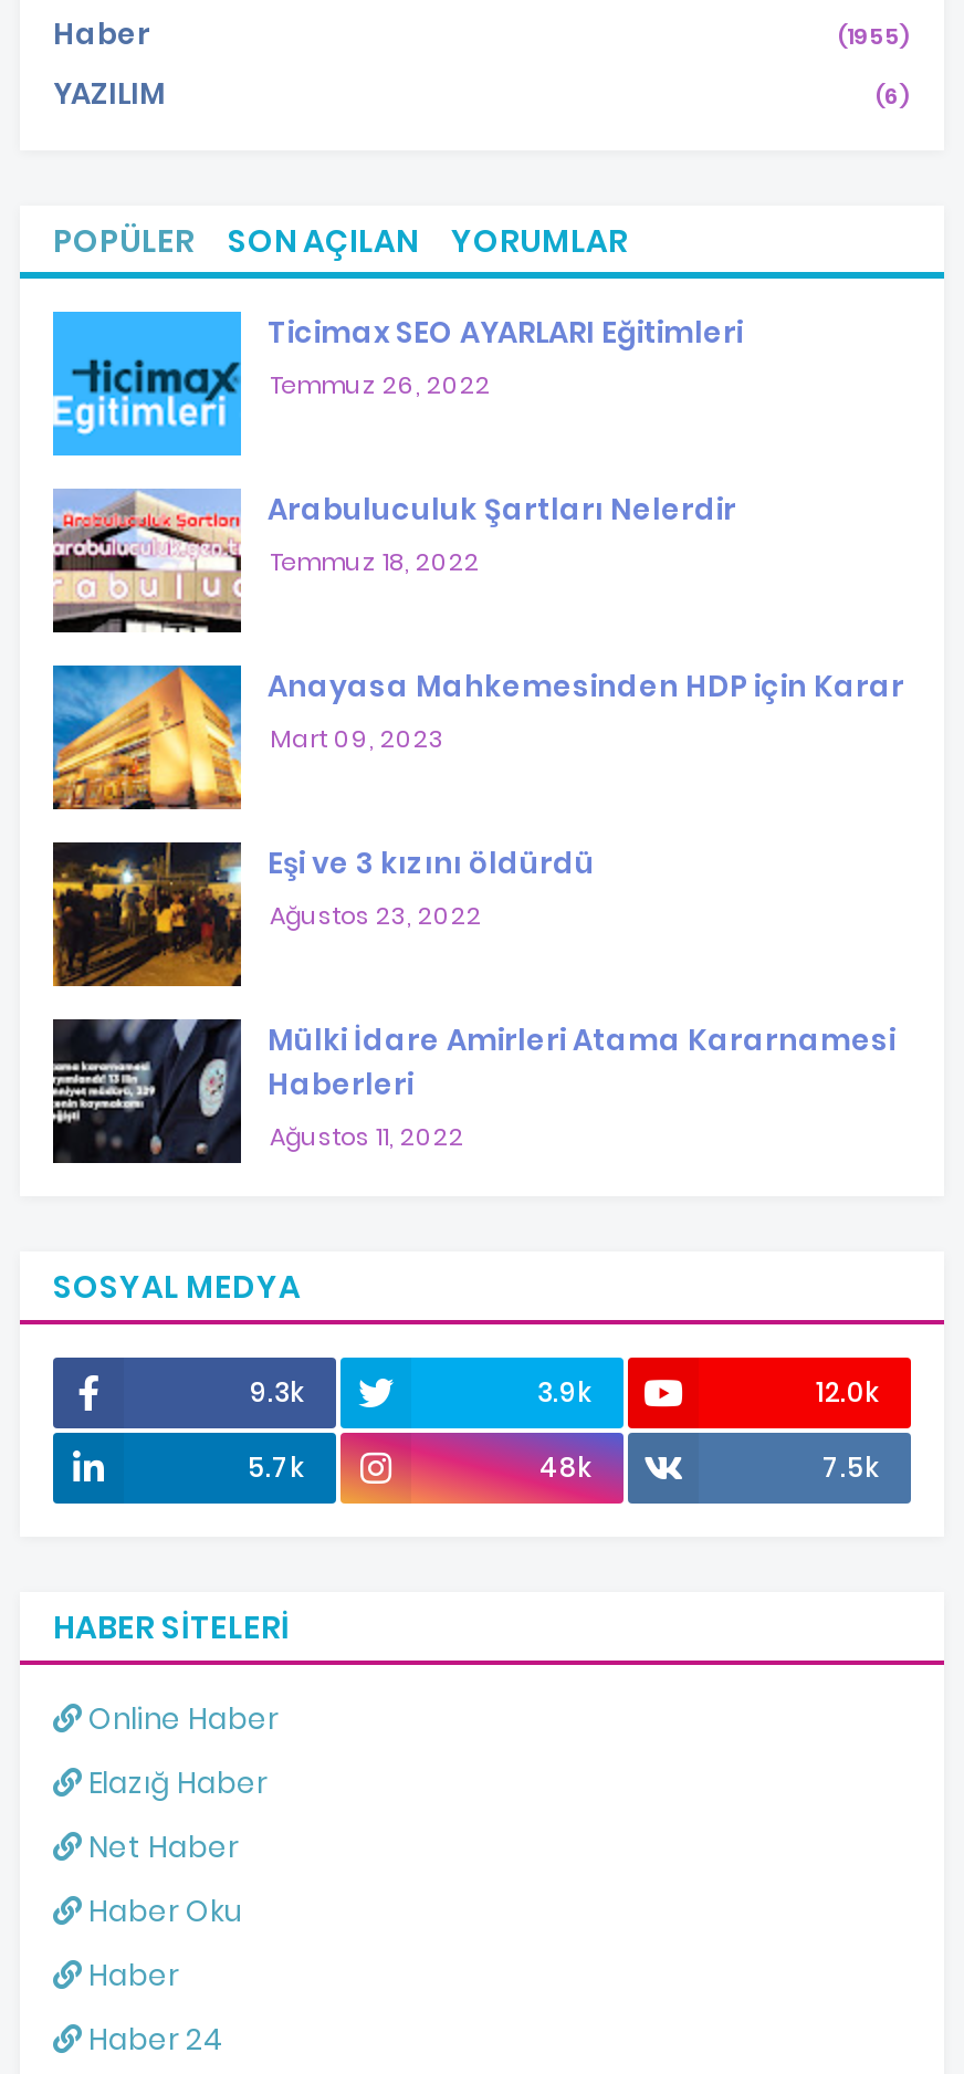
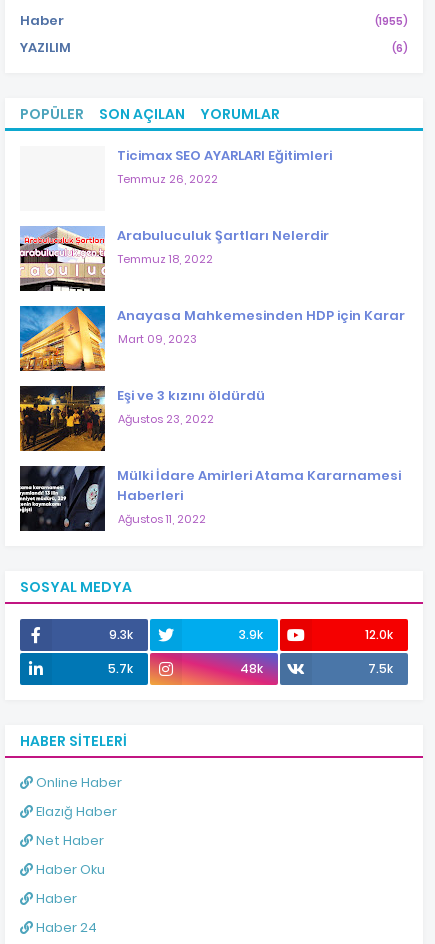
[51,310,243,458] [image] -> none

